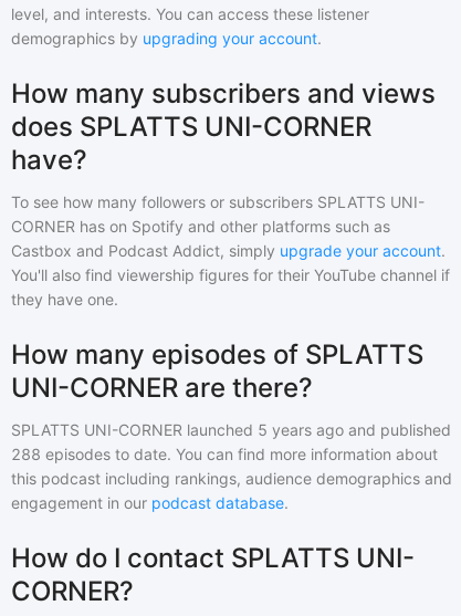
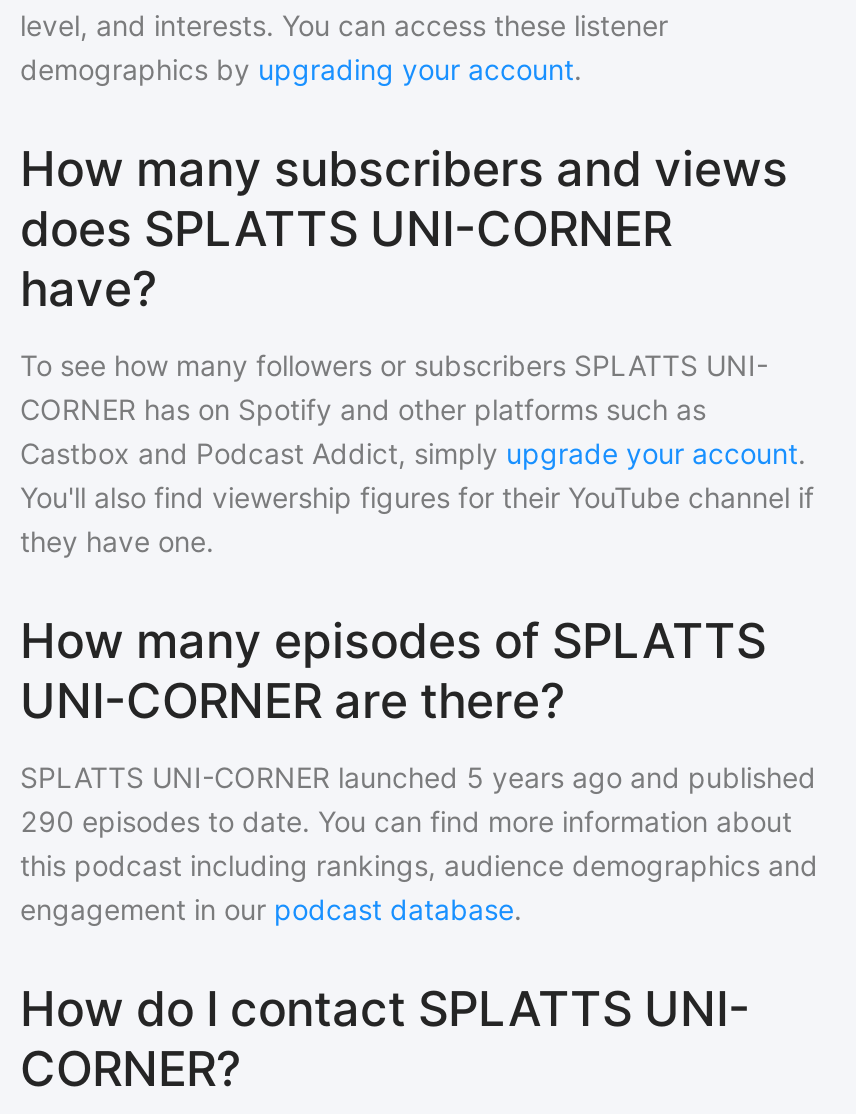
[11,445,438,463] 288 episodes to date. You can find more information about -> [20,804,792,838] 290 episodes to date. You can find more information about

